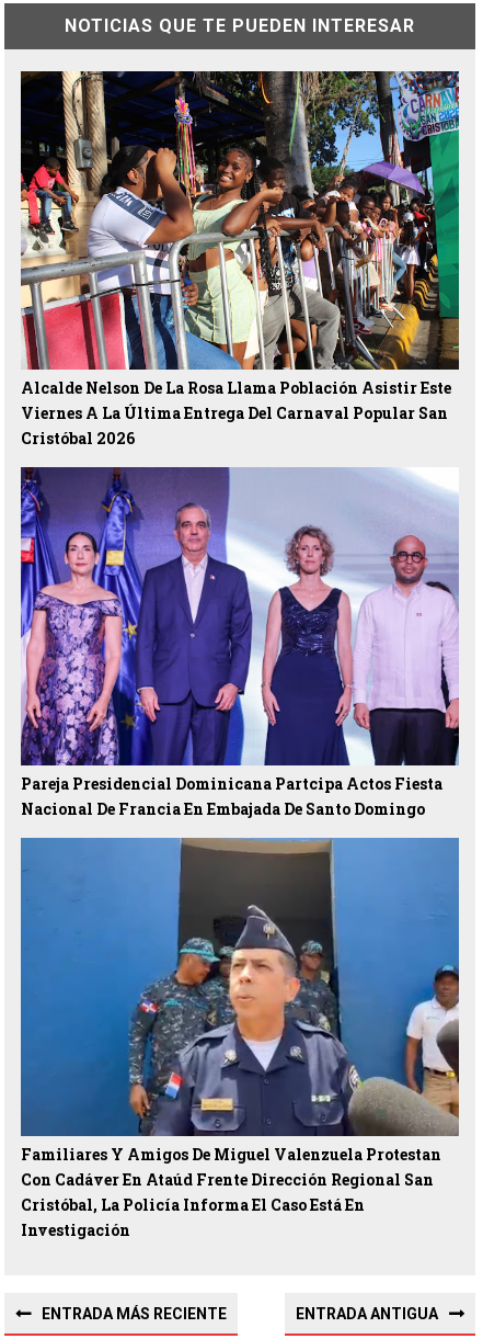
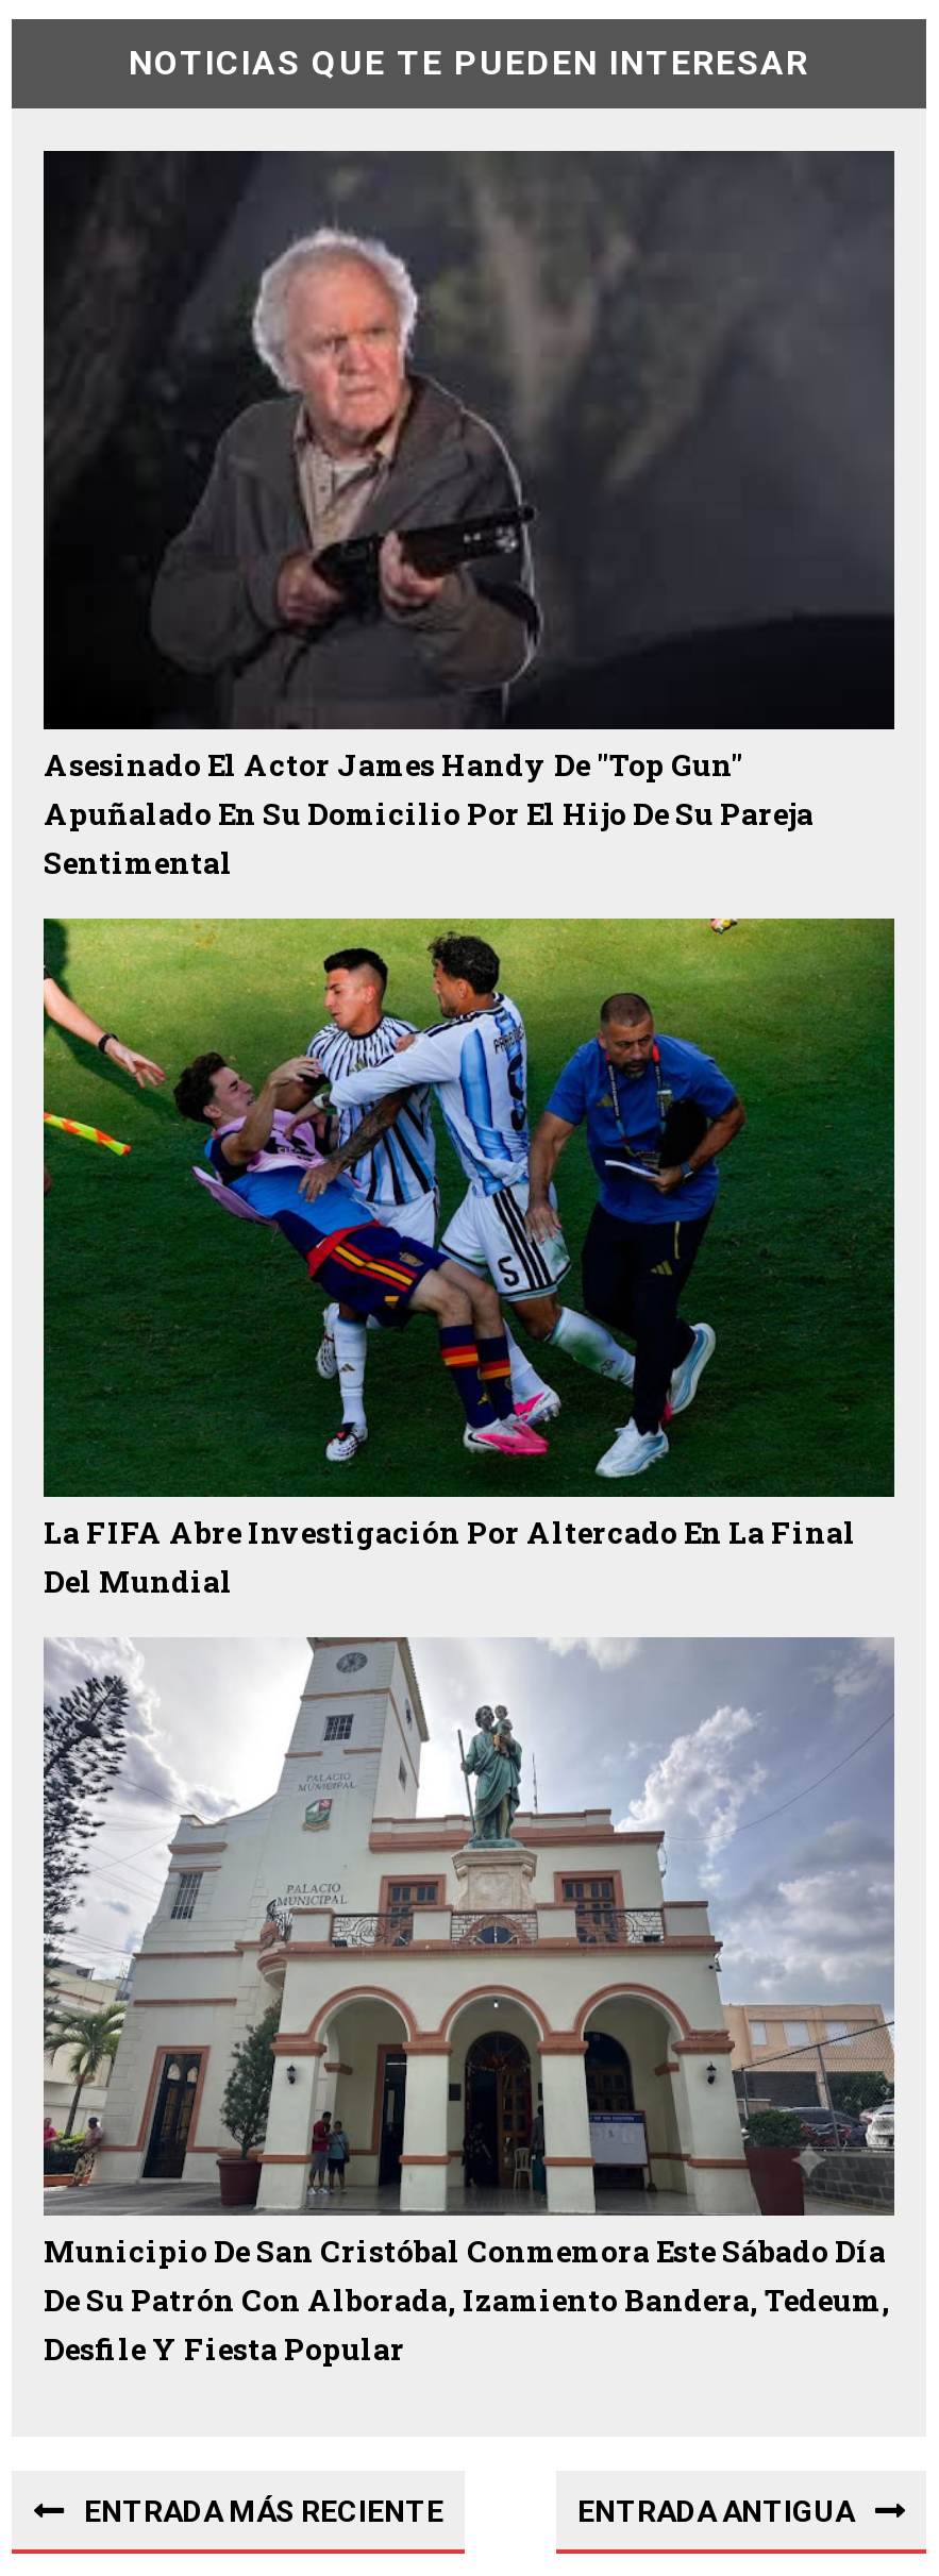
[20,70,460,449] [image] | Alcalde Nelson De La Rosa Llama Población Asistir Este | Viernes A La Última Entrega Del Carnaval Popular San | Cristóbal 2026 -> [41,149,894,882] [image] | Asesinado El Actor James Handy De "Top Gun" | Apuñalado En Su Domicilio Por El Hijo De Su Pareja | Sentimental
[20,466,460,819] [image] | Pareja Presidencial Dominicana Partcipa Actos Fiesta | Nacional De Francia En Embajada De Santo Domingo -> [41,916,896,1601] [image] | La FIFA Abre Investigación Por Altercado En La Final | Del Mundial
[20,837,459,1240] [image] | Familiares Y Amigos De Miguel Valenzuela Protestan | Con Cadáver En Ataúd Frente Dirección Regional San | Cristóbal, La Policía Informa El Caso Está En | Investigación -> [41,1635,894,2369] [image] | Municipio De San Cristóbal Conmemora Este Sábado Día | De Su Patrón Con Alborada, Izamiento Bandera, Tedeum, | Desfile Y Fiesta Popular

